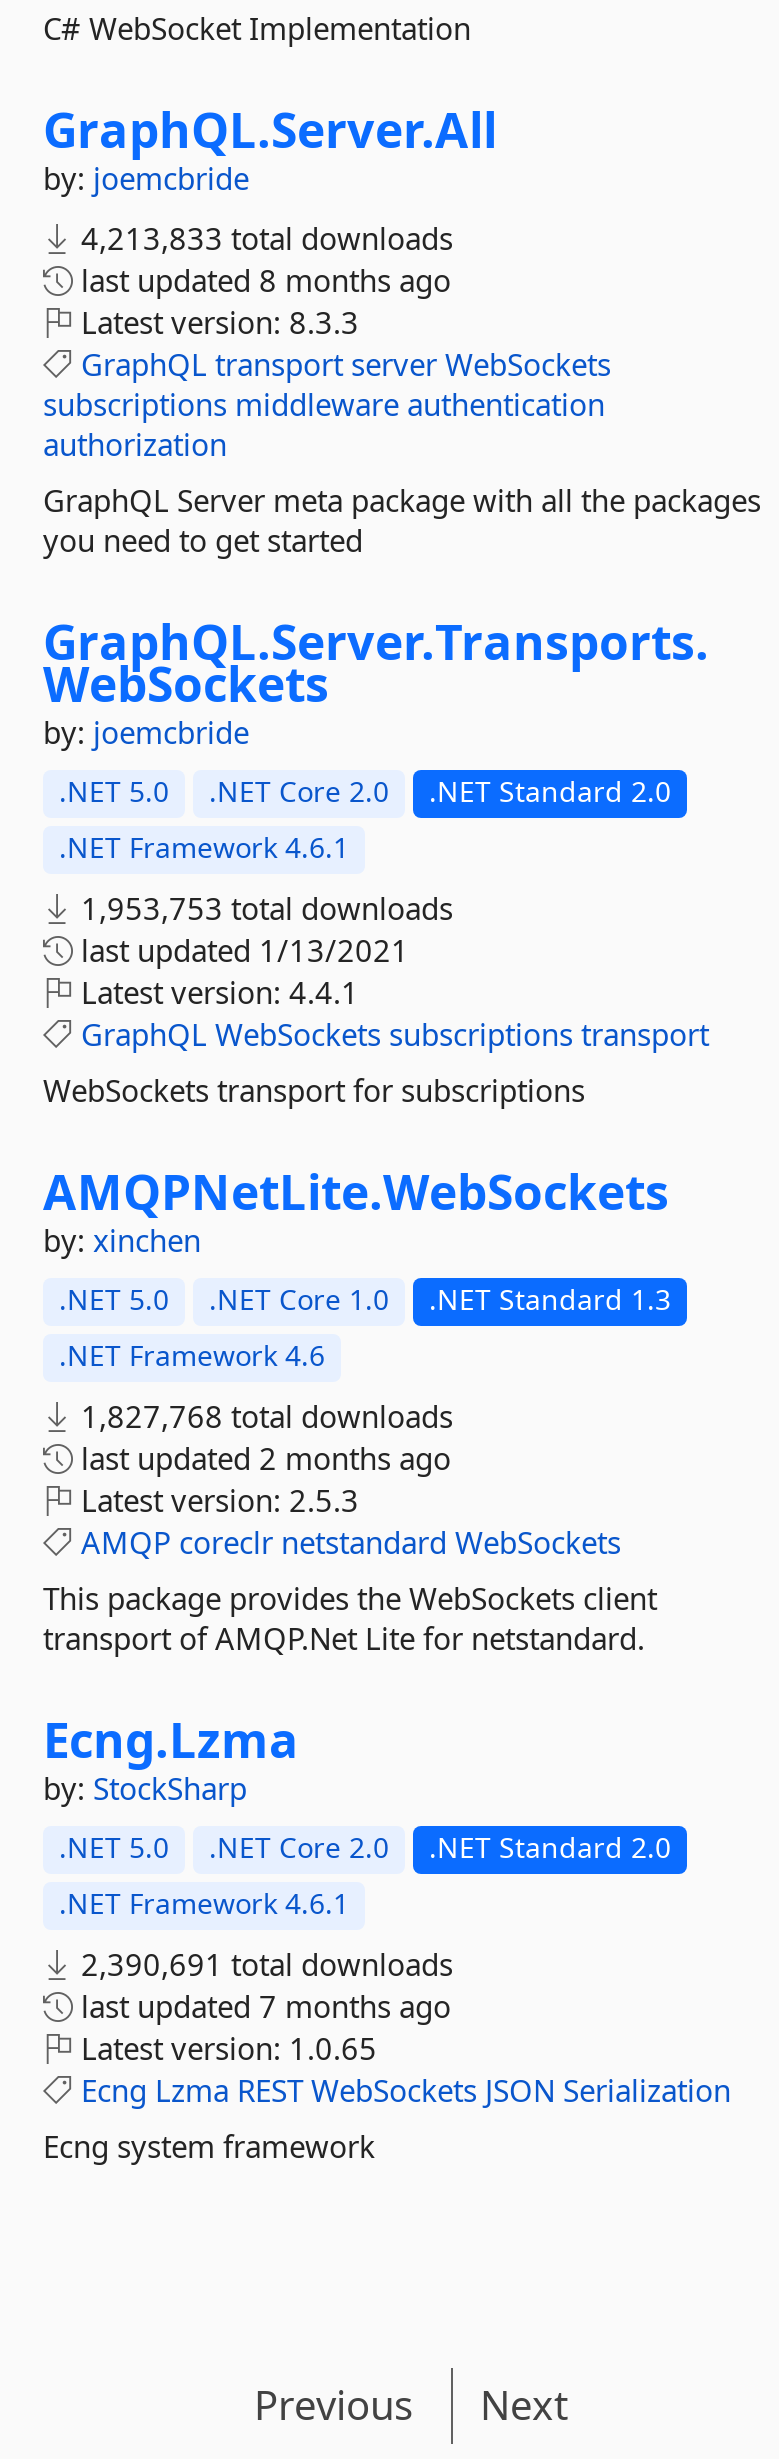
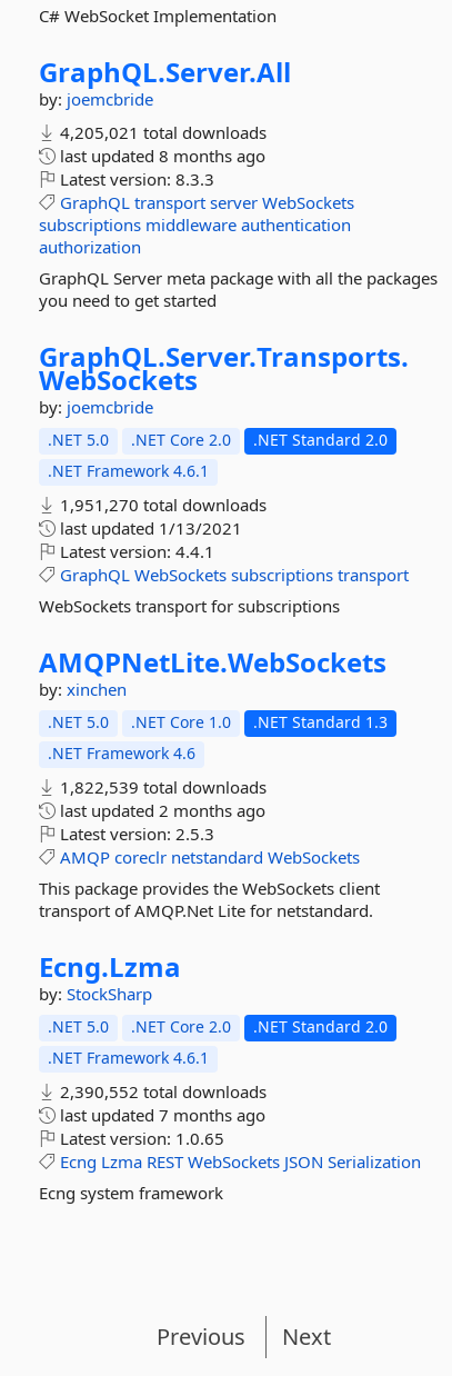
[73,218,453,258] 4,213,833 total downloads -> [56,121,267,143] 4,205,021 total downloads
[73,888,453,928] 1,953,753 total downloads -> [56,493,267,516] 1,951,270 total downloads
[73,1396,453,1436] 1,827,768 total downloads -> [56,776,267,798] 1,822,539 total downloads
[73,1944,453,1984] 2,390,691 total downloads -> [56,1080,267,1103] 2,390,552 total downloads

